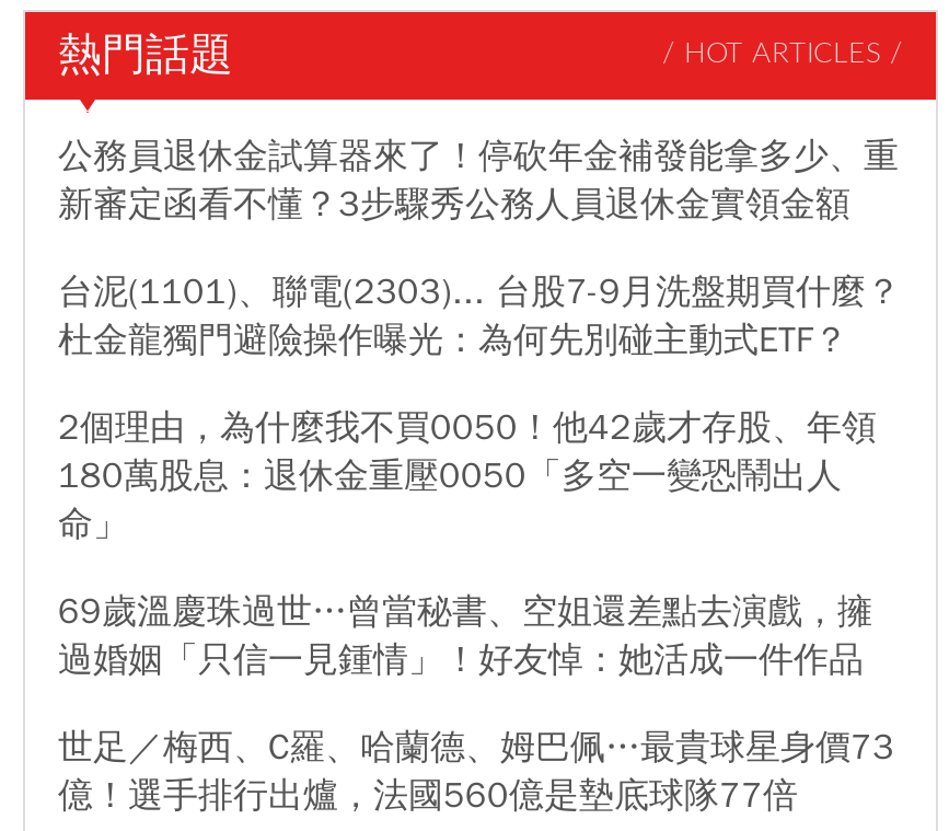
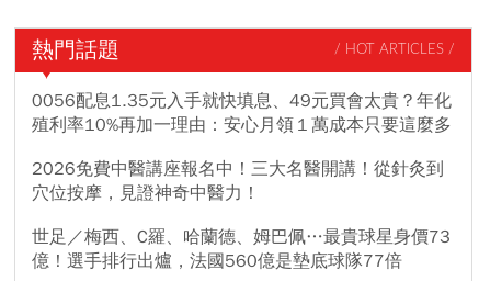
[58,134,901,682] 公務員退休金試算器來了！停砍年金補發能拿多少、重 | 新審定函看不懂？3步驟秀公務人員退休金實領金額 | 台泥(1101)、聯電(2303)... 台股7-9月洗盤期買什麼？ | 杜金龍獨門避險操作曝光：為何先別碰主動式ETF？ | 2個理由，為什麼我不買0050！他42歲才存股、年領 | 180萬股息：退休金重壓0050「多空一變恐鬧出人 | 命」 | 69歲溫慶珠過世…曾當秘書、空姐還差點去演戲，擁 | 過婚姻「只信一見鍾情」！好友悼：她活成一件作品 -> [32,90,452,204] 0056配息1.35元入手就快填息、49元買會太貴？年化 | 殖利率10%再加一理由：安心月領１萬成本只要這麼多 | 2026免費中醫講座報名中！三大名醫開講！從針灸到 | 穴位按摩，見證神奇中醫力！

